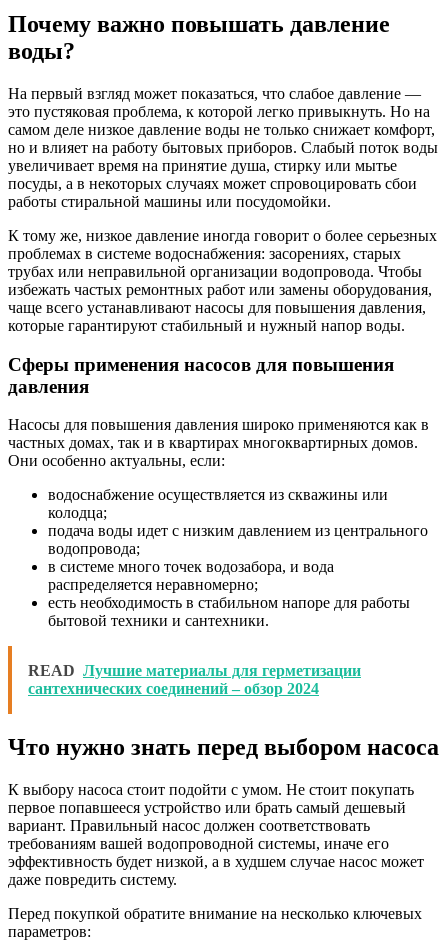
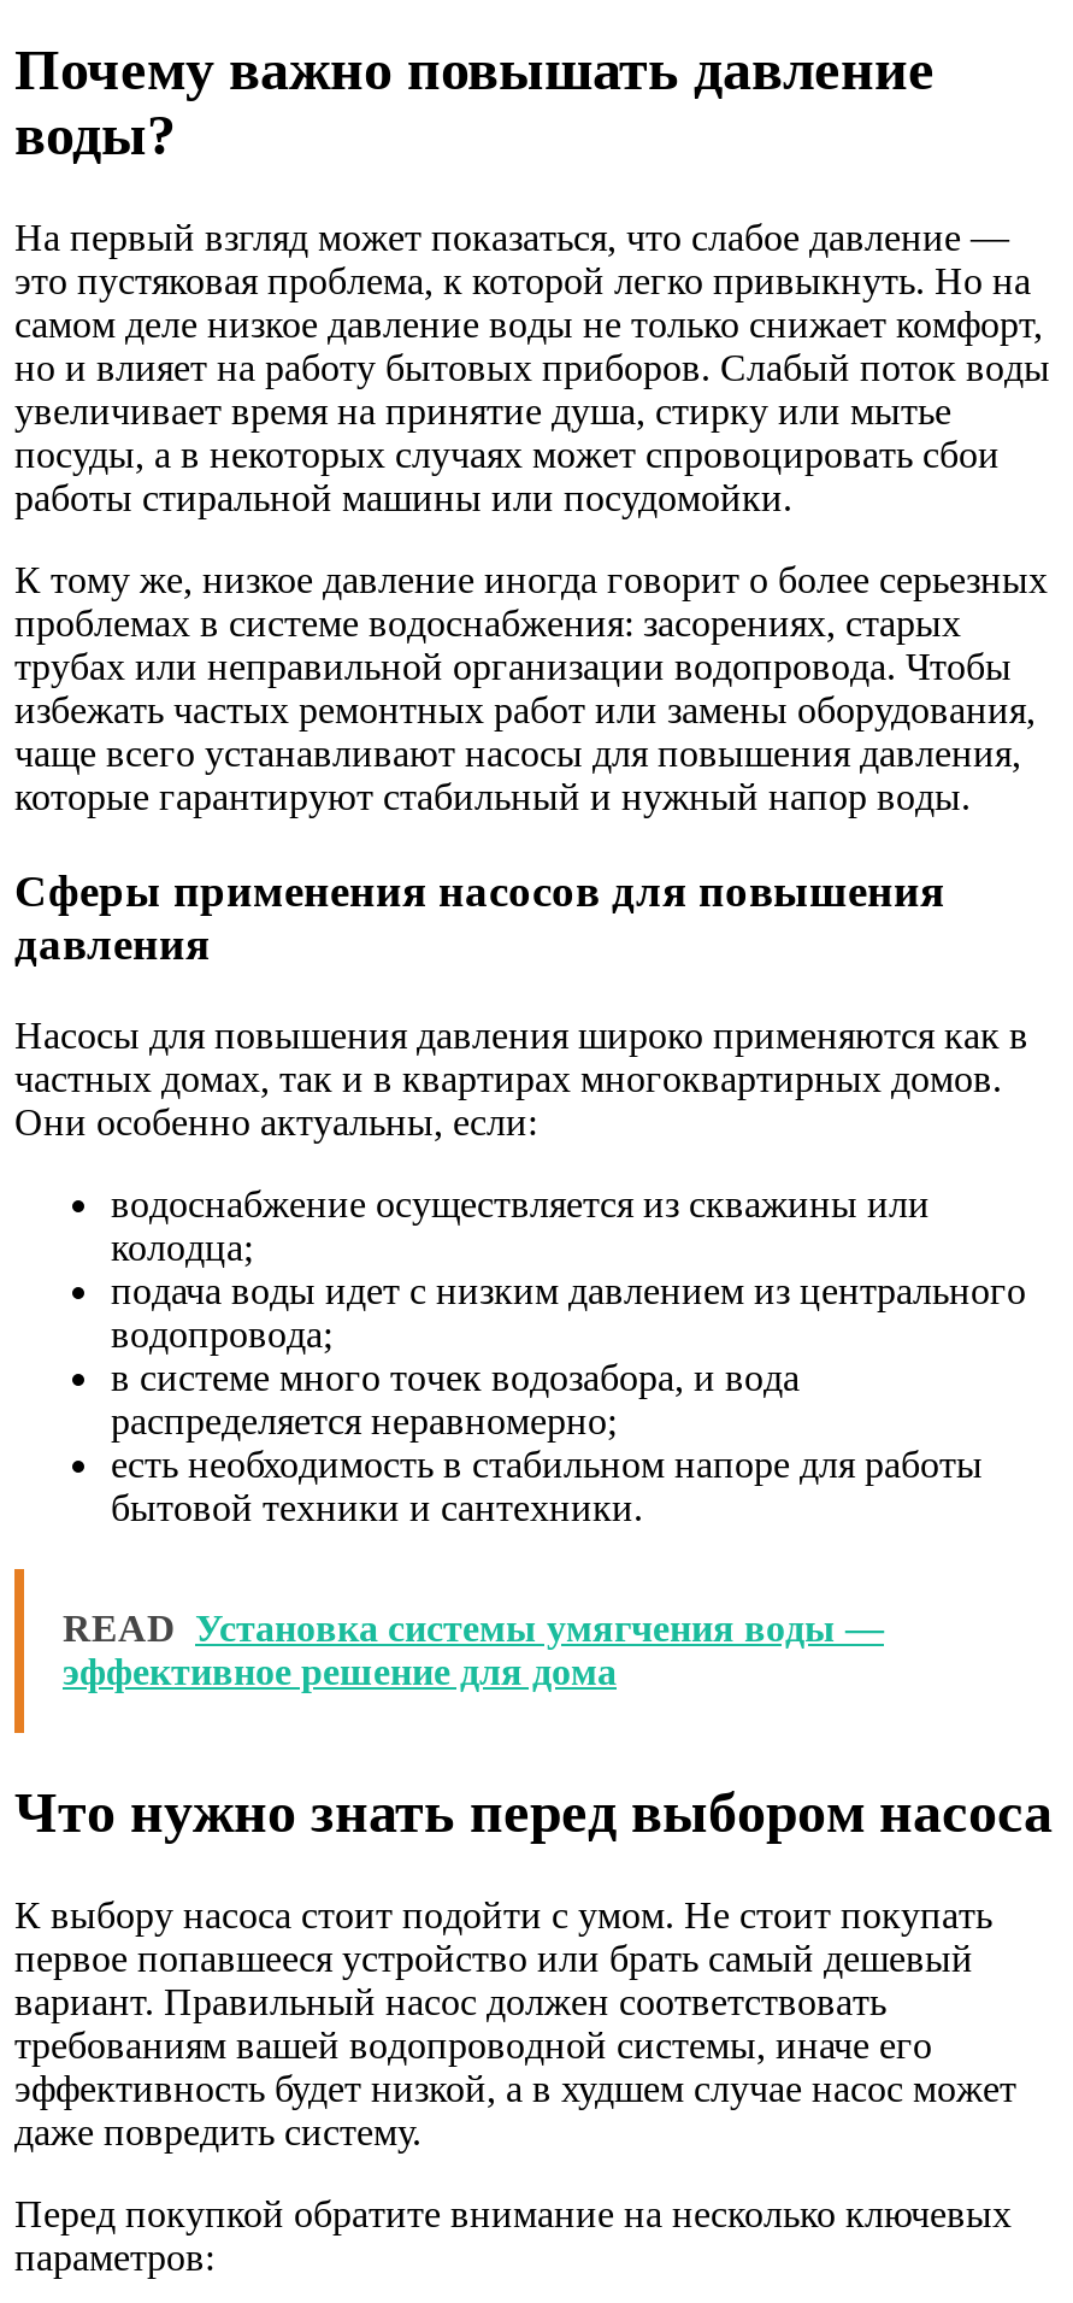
[28,662,361,697] READ Лучшие материалы для герметизации | сантехнических соединений – обзор 2024 -> [63,1609,884,1693] READ Установка системы умягчения воды — | эффективное решение для дома

